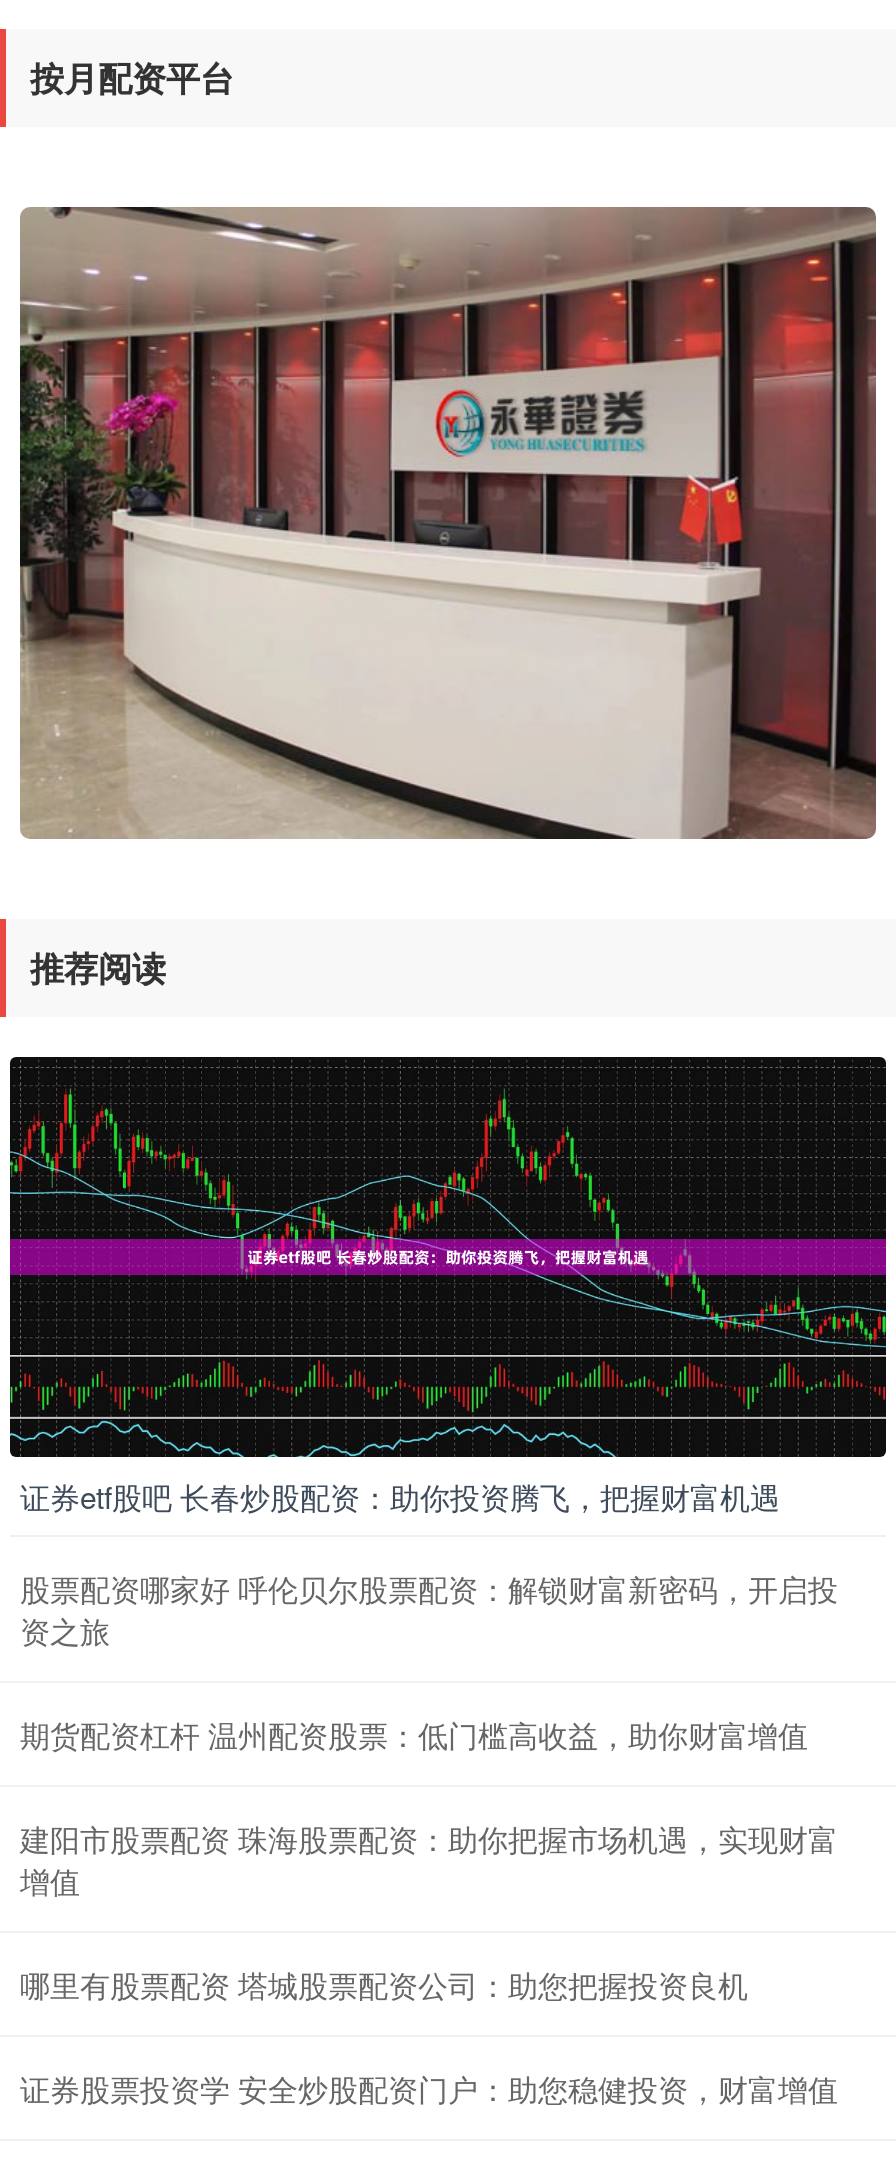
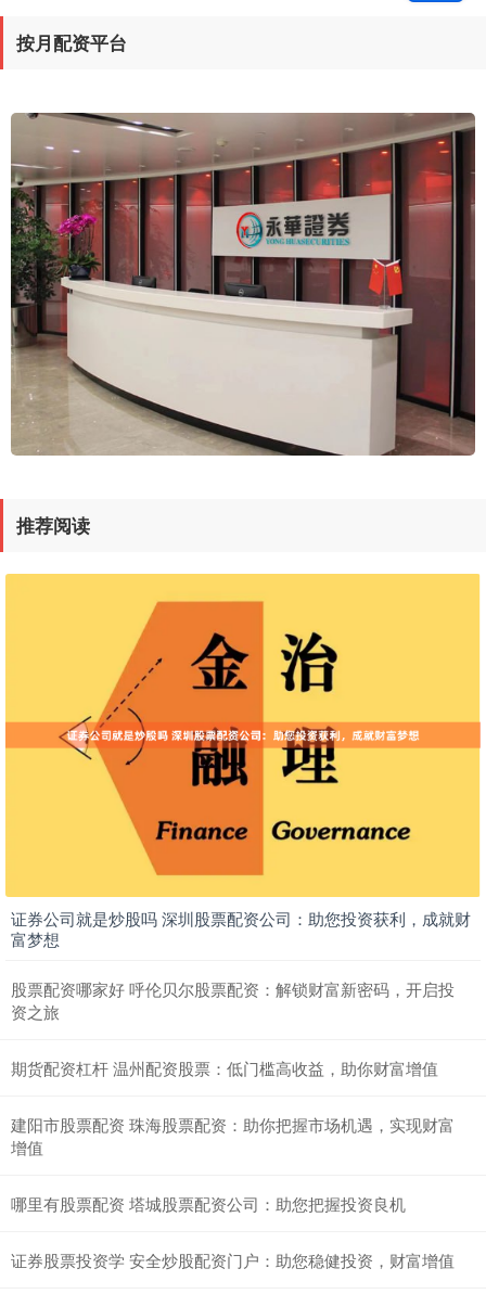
[8,1055,888,1517] [image] | 证券etf股吧 长春炒股配资：助你投资腾飞，把握财富机遇 -> [4,574,481,950] [image] | 证券公司就是炒股吗 深圳股票配资公司：助您投资获利，成就财 | 富梦想

